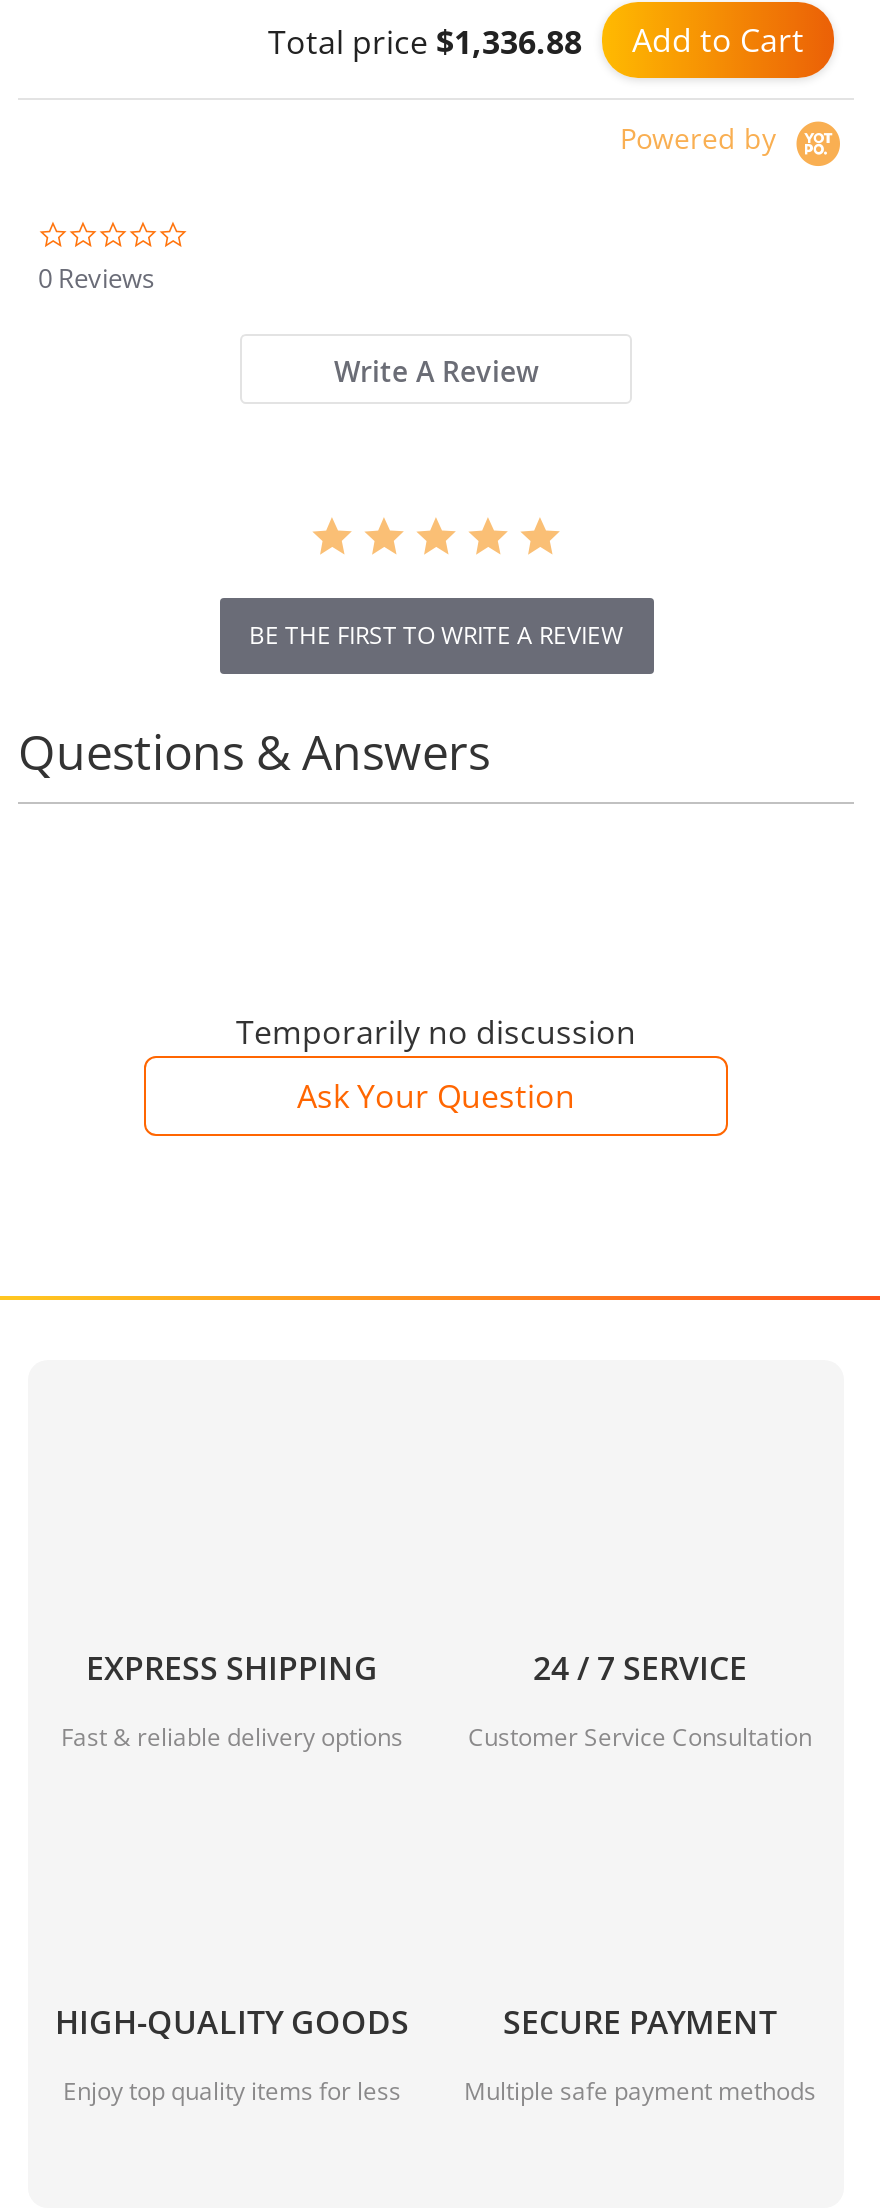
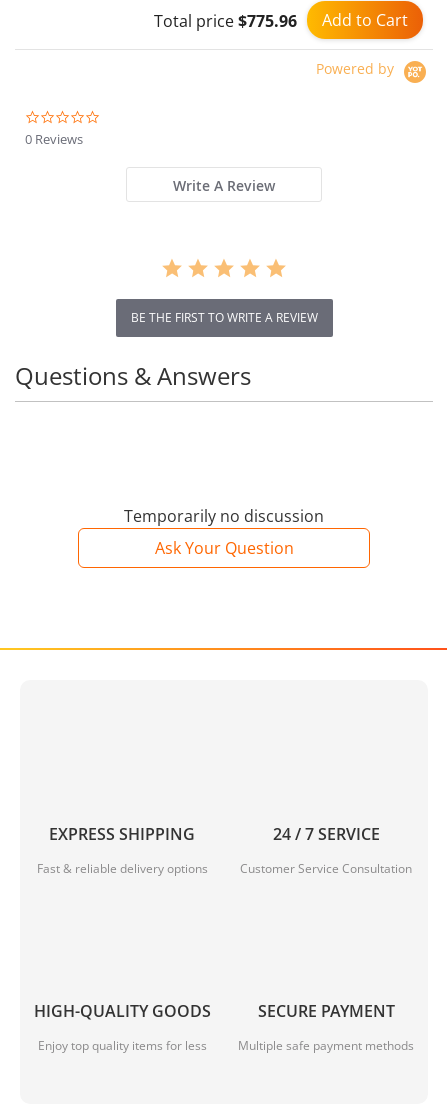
[268,18,804,63] Total price $1,336.88 Add to Cart -> [154,9,408,32] Total price $775.96 Add to Cart

